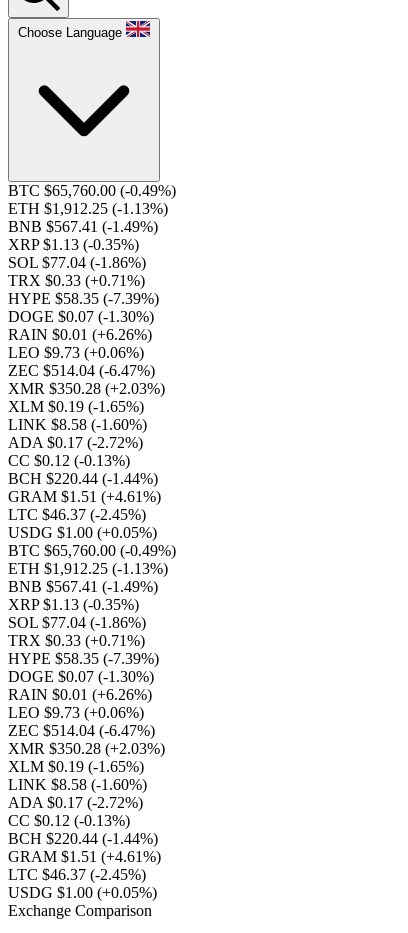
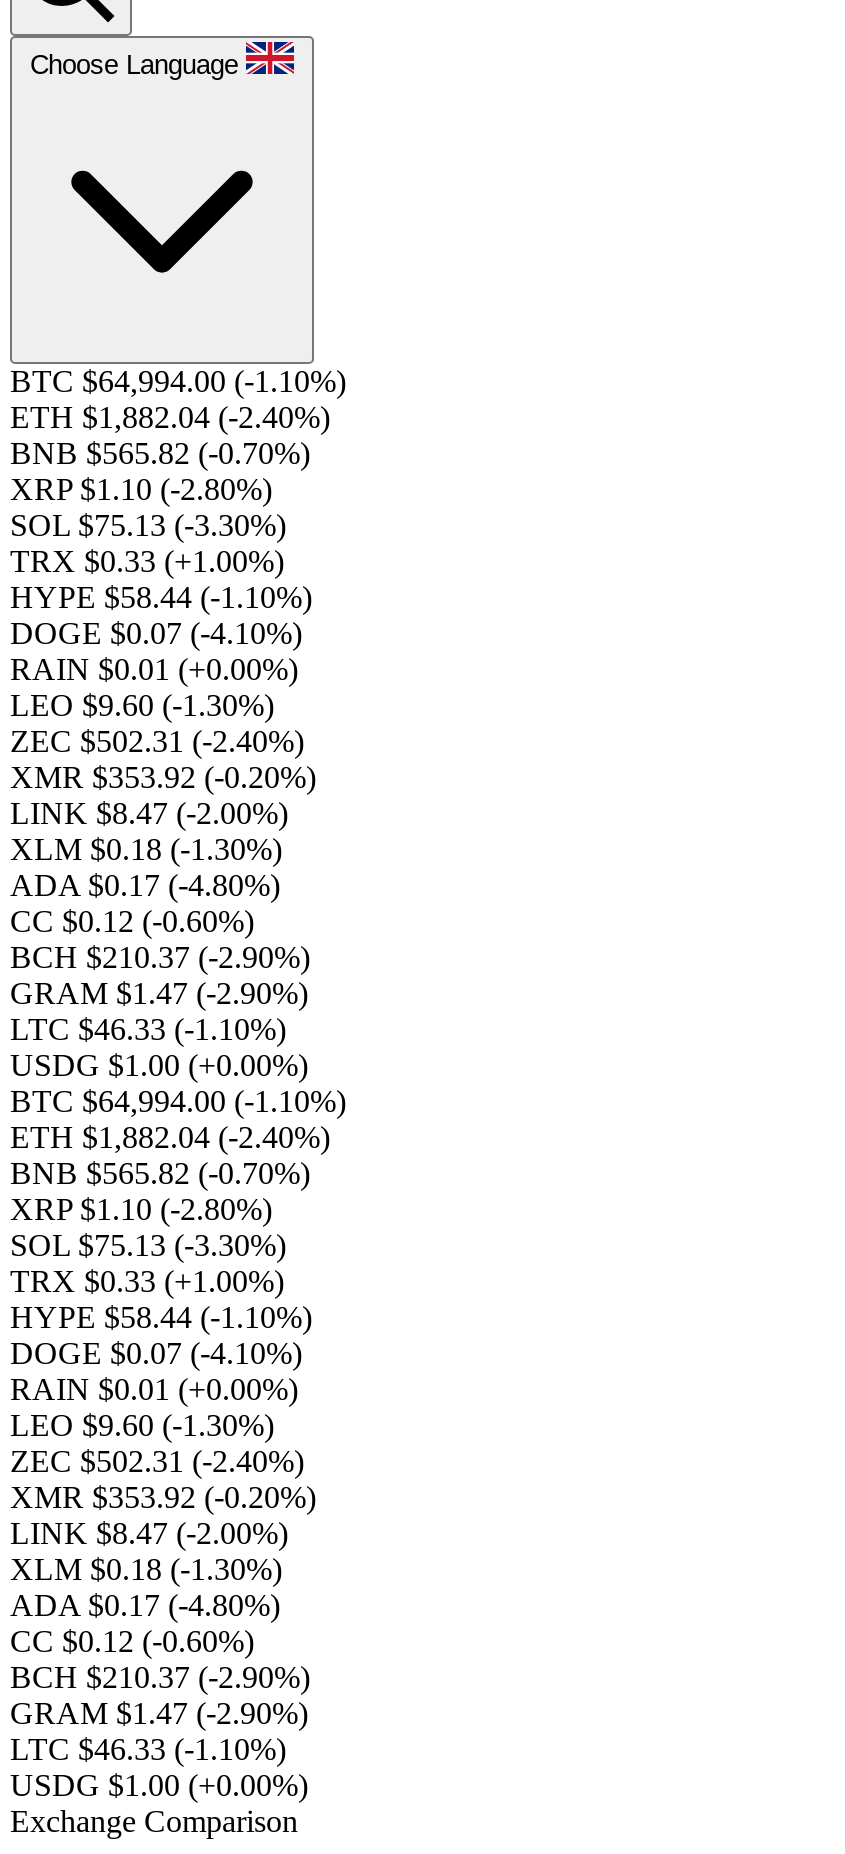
[8,182,176,901] BTC $65,760.00(-0.49%) | ETH $1,912.25 (-1.13%) | BNB $567.41 (-1.49%) | XRP $1.13 (-0.35%) | SOL $77.04(-1.86%) | TRX $0.33 (+0.71%) | HYPE $58.35 (-7.39%) | DOGE $0.07 (-1.30%) | RAIN $0.01 (+6.26%) | LEO $9.73 (+0.06%) | ZEC $514.04 (-6.47%) | XMR $350.28 (+2.03%) | XLM $0.19 (-1.65%) | LINK $8.58 (-1.60%) | ADA $0.17 (-2.72%) | CC $0.12 (-0.13%) | BCH $220.44 (-1.44%) | GRAM $1.51 (+4.61%) | LTC $46.37 (-2.45%) | USDG $1.00(+0.05%) | BTC $65,760.00 (-0.49%) | ETH $1,912.25 (-1.13%) | BNB $567.41 (-1.49%) | XRP $1.13 (-0.35%) | SOL $77.04(-1.86%) | TRX $0.33 (+0.71%) | HYPE $58.35 (-7.39%) | DOGE $0.07 (-1.30%) | RAIN $0.01 (+6.26%) | LEO $9.73 (+0.06%) | ZEC $514.04 (-6.47%) | XMR $350.28 (+2.03%) | XLM $0.19 (-1.65%) | LINK $8.58 (-1.60%) | ADA $0.17 (-2.72%) | CC $0.12 (-0.13%) | BCH $220.44 (-1.44%) | GRAM $1.51 (+4.61%) | LTC $46.37 (-2.45%) | USDG $1.00(+0.05%) -> [10,364,346,1802] BTC $64,994.00(-1.10%) | ETH $1,882.04 (-2.40%) | BNB $565.82 (-0.70%) | XRP $1.10 (-2.80%) | SOL $75.13(-3.30%) | TRX $0.33 (+1.00%) | HYPE $58.44 (-1.10%) | DOGE $0.07 (-4.10%) | RAIN $0.01 (+0.00%) | LEO $9.60 (-1.30%) | ZEC $502.31 (-2.40%) | XMR $353.92 (-0.20%) | LINK $8.47 (-2.00%) | XLM $0.18 (-1.30%) | ADA $0.17 (-4.80%) | CC $0.12 (-0.60%) | BCH $210.37 (-2.90%) | GRAM $1.47 (-2.90%) | LTC $46.33 (-1.10%) | USDG $1.00(+0.00%) | BTC $64,994.00 (-1.10%) | ETH $1,882.04 (-2.40%) | BNB $565.82 (-0.70%) | XRP $1.10 (-2.80%) | SOL $75.13(-3.30%) | TRX $0.33 (+1.00%) | HYPE $58.44 (-1.10%) | DOGE $0.07 (-4.10%) | RAIN $0.01 (+0.00%) | LEO $9.60 (-1.30%) | ZEC $502.31 (-2.40%) | XMR $353.92 (-0.20%) | LINK $8.47 (-2.00%) | XLM $0.18 (-1.30%) | ADA $0.17 (-4.80%) | CC $0.12 (-0.60%) | BCH $210.37 (-2.90%) | GRAM $1.47 (-2.90%) | LTC $46.33 (-1.10%) | USDG $1.00(+0.00%)

